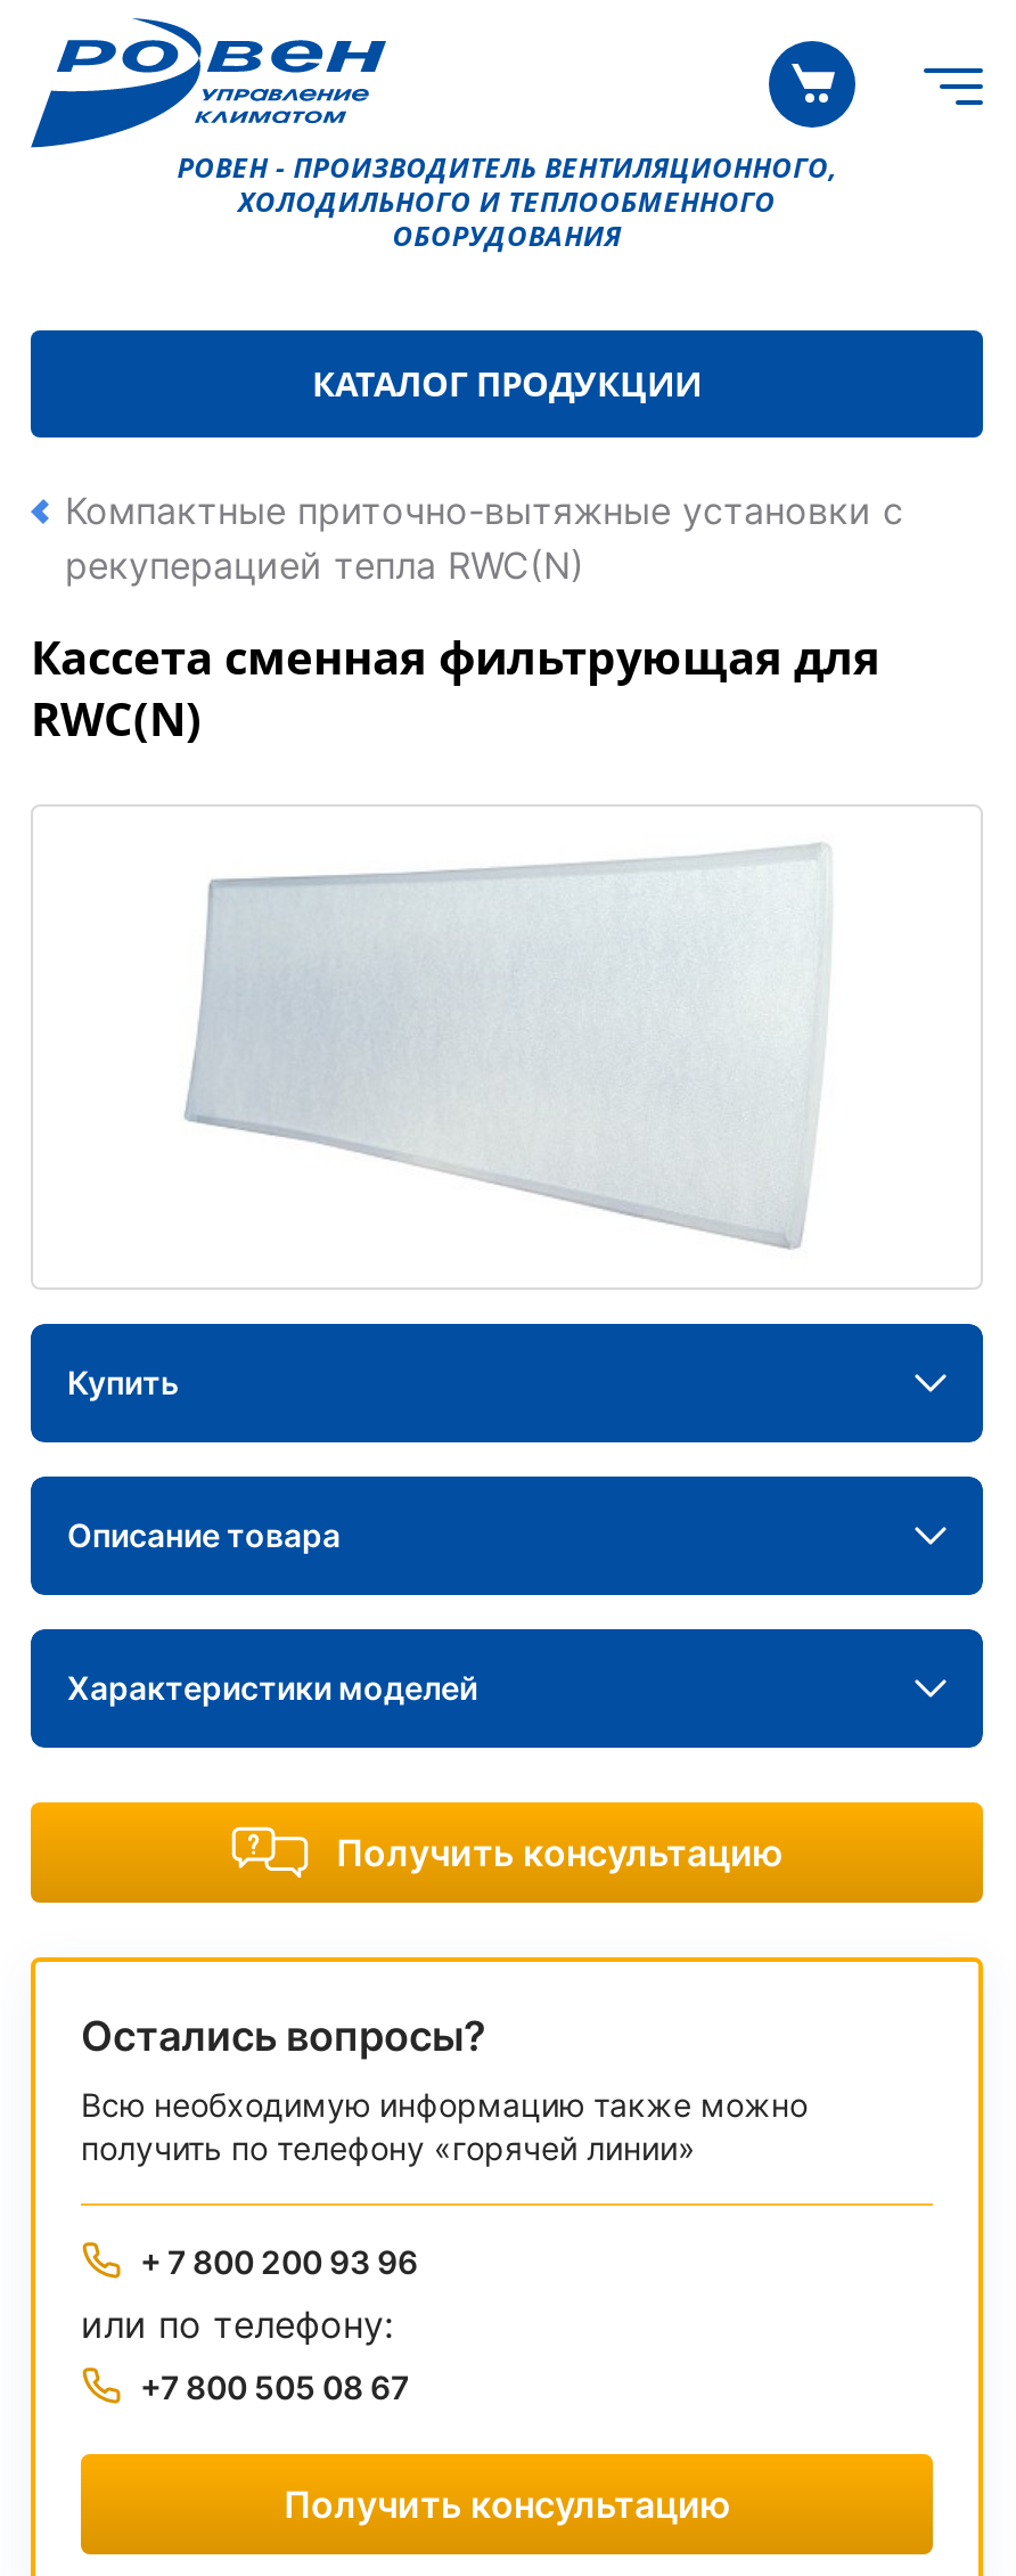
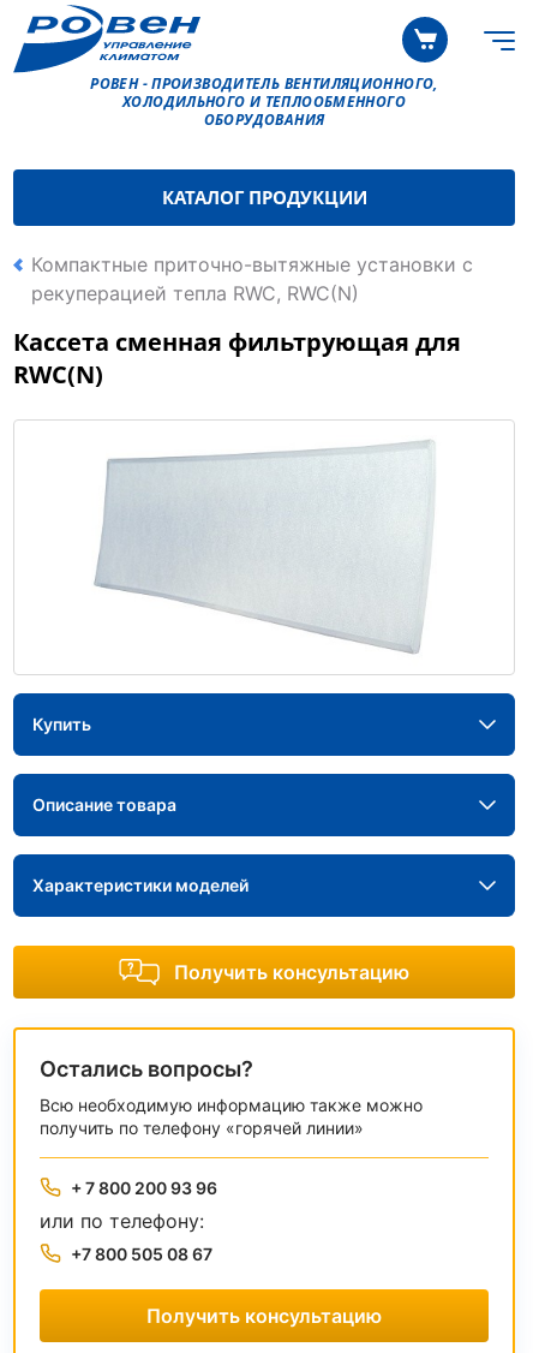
[65,543,584,588] рекуперацией тепла RWC(N) -> [31,281,359,305] рекуперацией тепла RWC, RWC(N)

